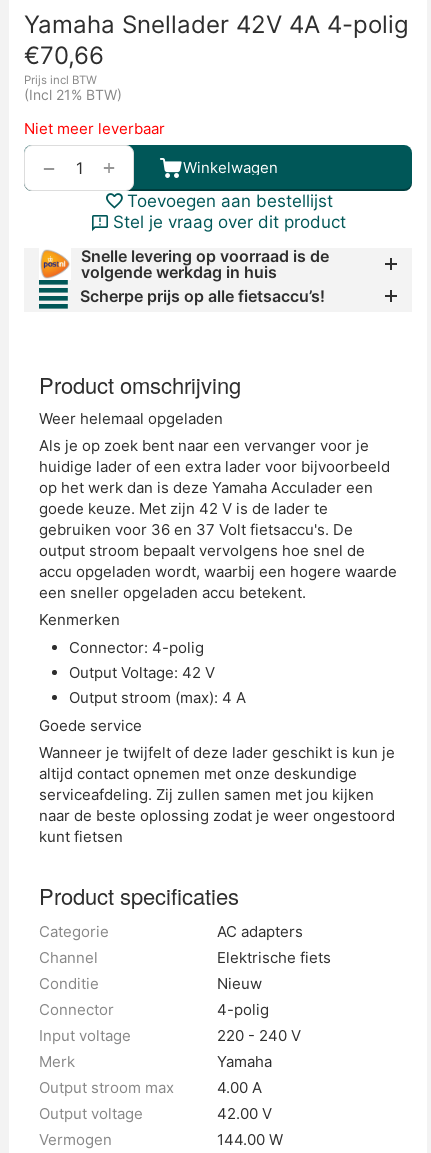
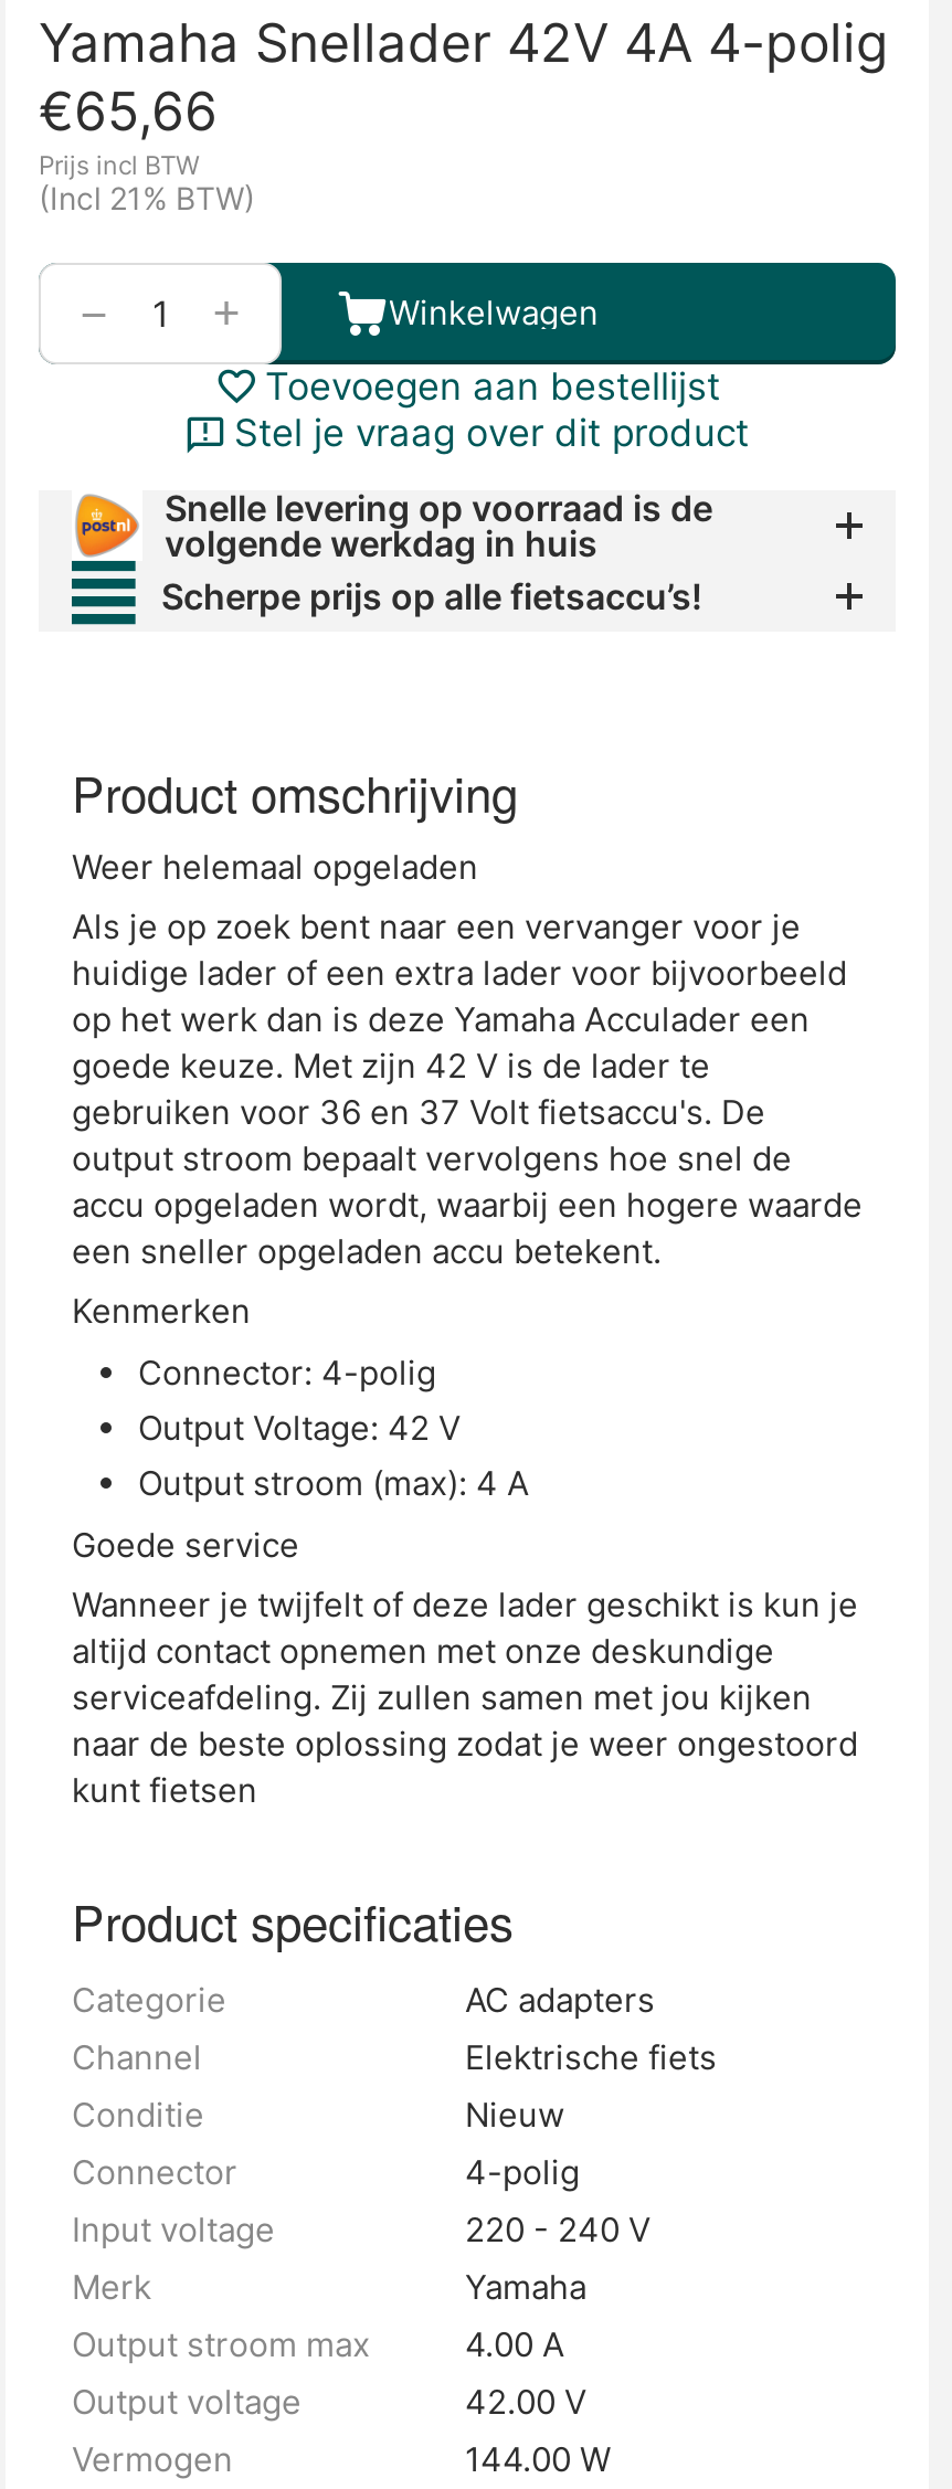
[24,41,104,70] €70,66 -> [39,80,218,144] €65,66
[24,119,165,138] Niet meer leverbaar -> none

